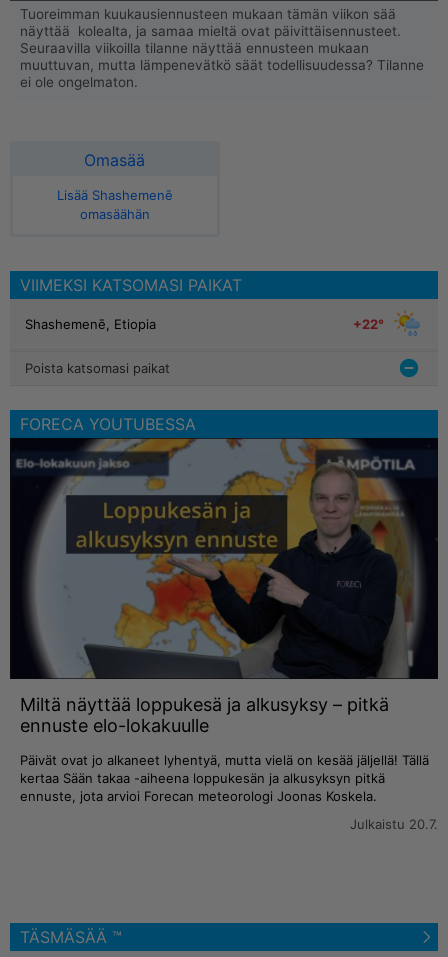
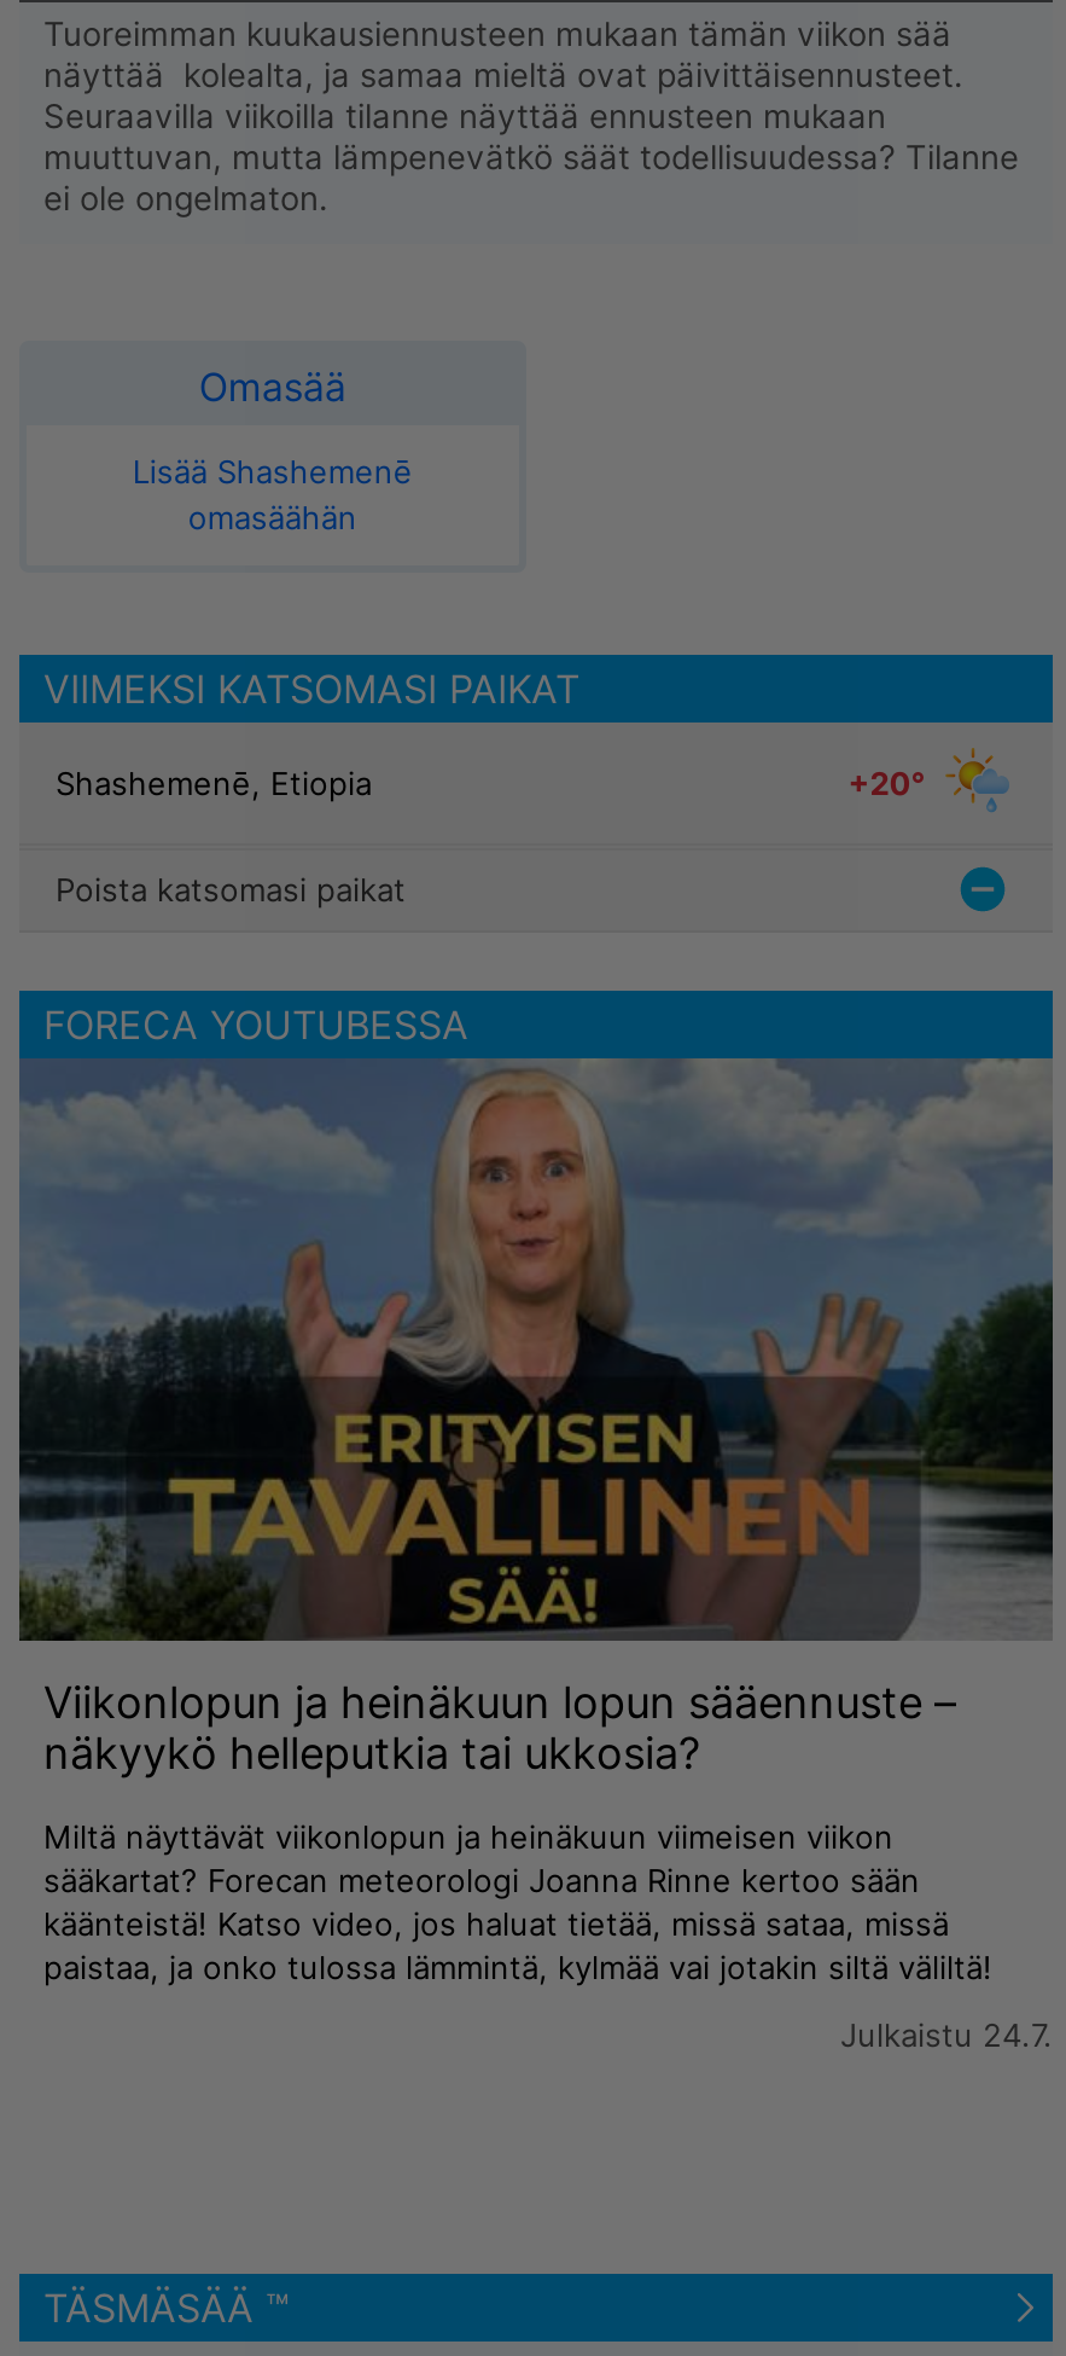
[353,315,384,331] +22° -> [848,762,925,801] +20°
[9,437,439,736] [image] | Miltä näyttää loppukesä ja alkusyksy – pitkä | ennuste elo-lokakuulle -> [17,1056,1055,1778] [image] | Viikonlopun ja heinäkuun lopun sääennuste – | näkyykö helleputkia tai ukkosia?
[20,752,429,804] Päivät ovat jo alkaneet lyhentyä, mutta vielä on kesää jäljellä! Tällä | kertaa Sään takaa -aiheena loppukesän ja alkusyksyn pitkä | ennuste, jota arvioi Forecan meteorologi Joonas Koskela. -> [43,1817,992,1986] Miltä näyttävät viikonlopun ja heinäkuun viimeisen viikon | sääkartat? Forecan meteorologi Joanna Rinne kertoo sään | käänteistä! Katso video, jos haluat tietää, missä sataa, missä | paistaa, ja onko tulossa lämmintä, kylmää vai jotakin siltä väliltä!
[350,816,438,832] Julkaistu 20.7. -> [840,2015,1053,2054] Julkaistu 24.7.

